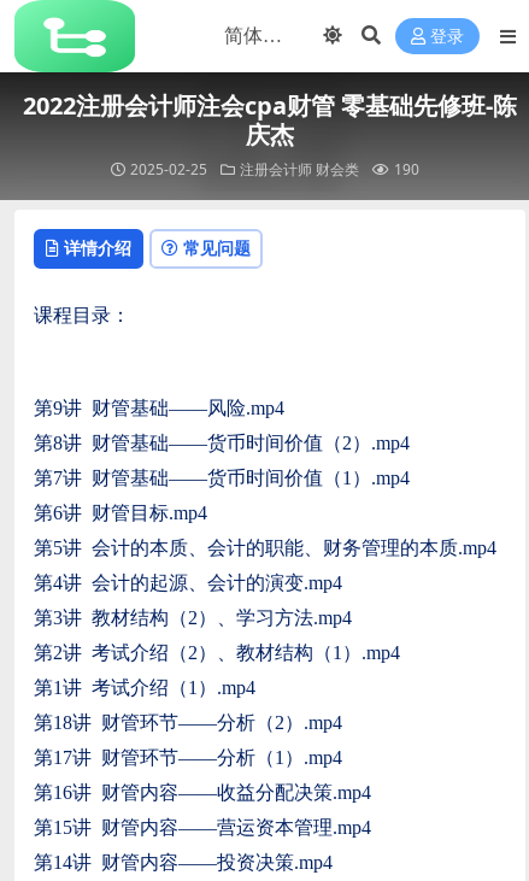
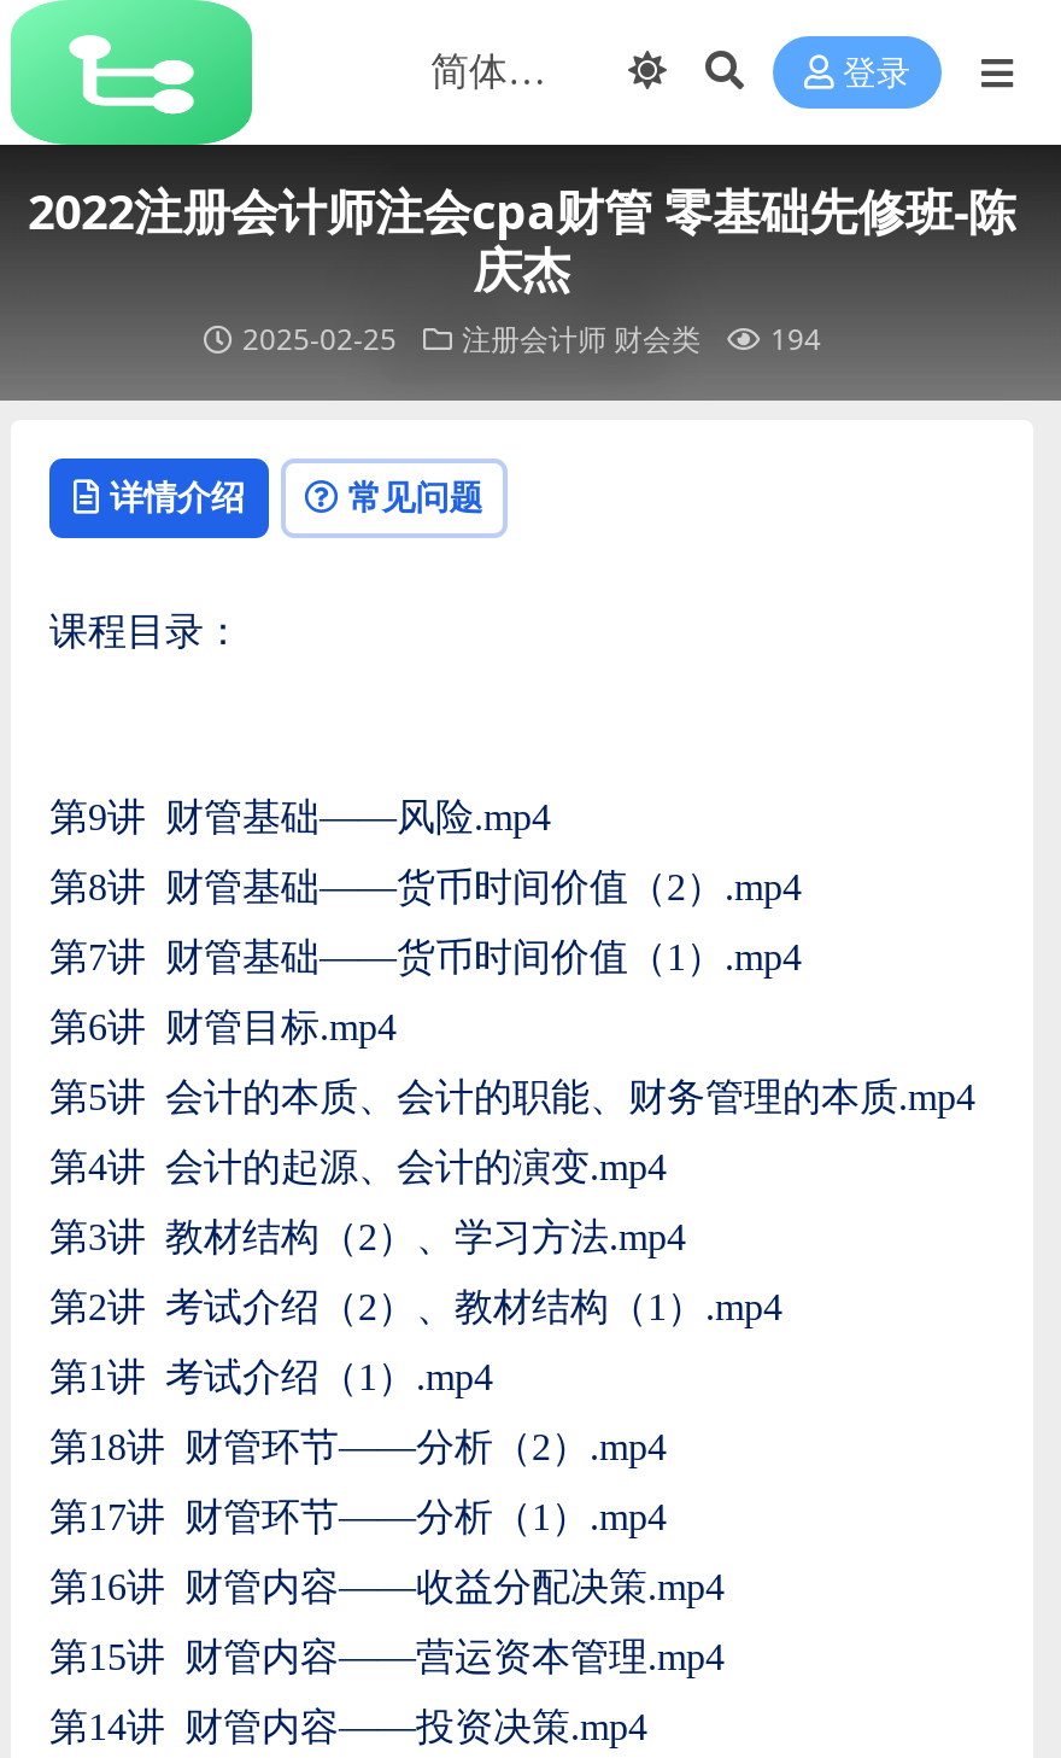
[130,159,419,180] 2025-02-25 注册会计师 财会类 190 -> [242,319,821,360] 2025-02-25 注册会计师 财会类 194

